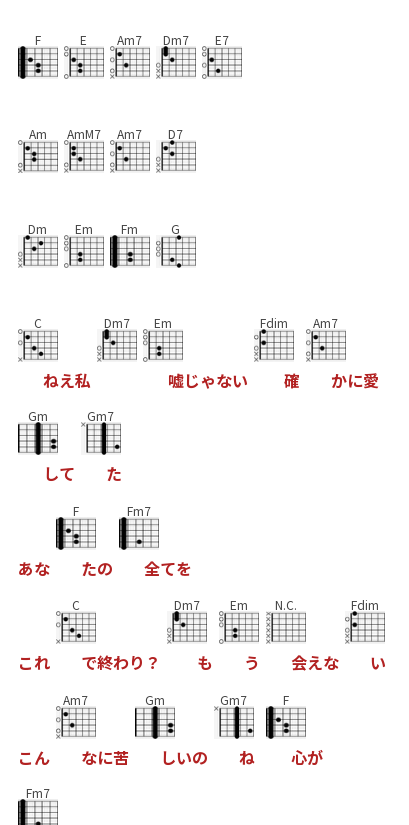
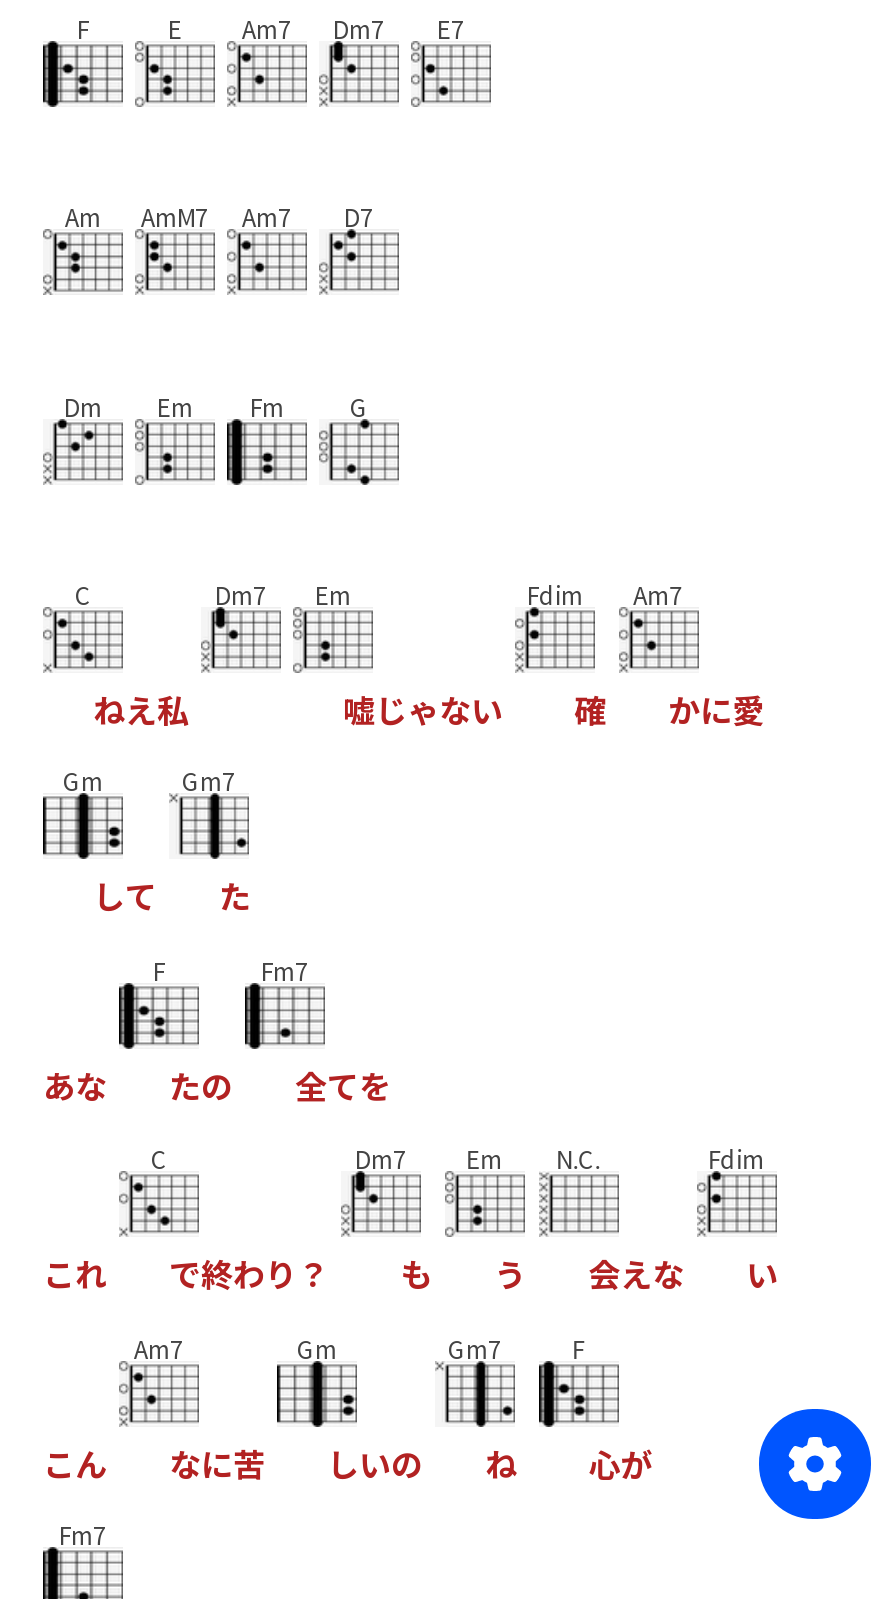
none -> [757,1407,873,1521] [image]

